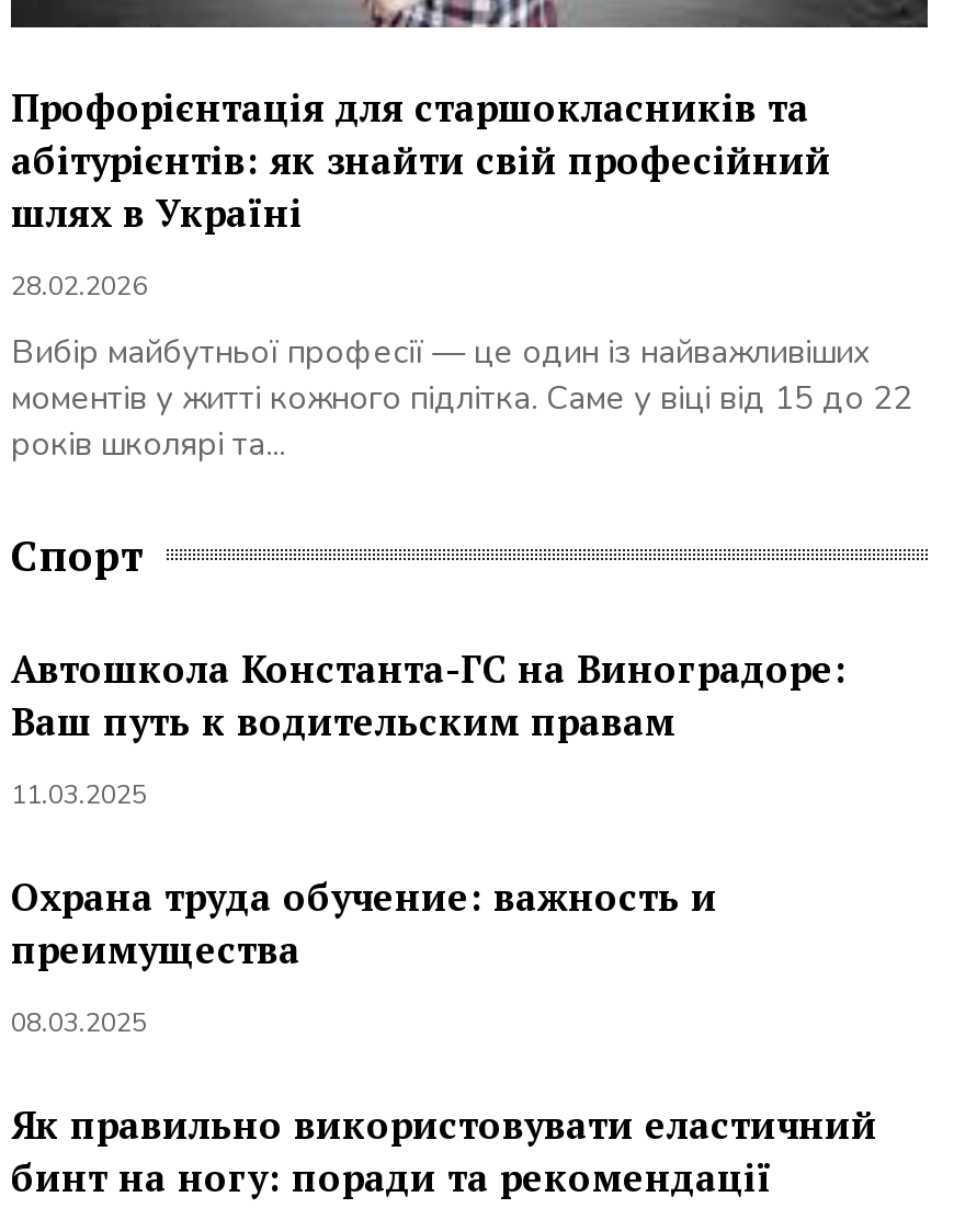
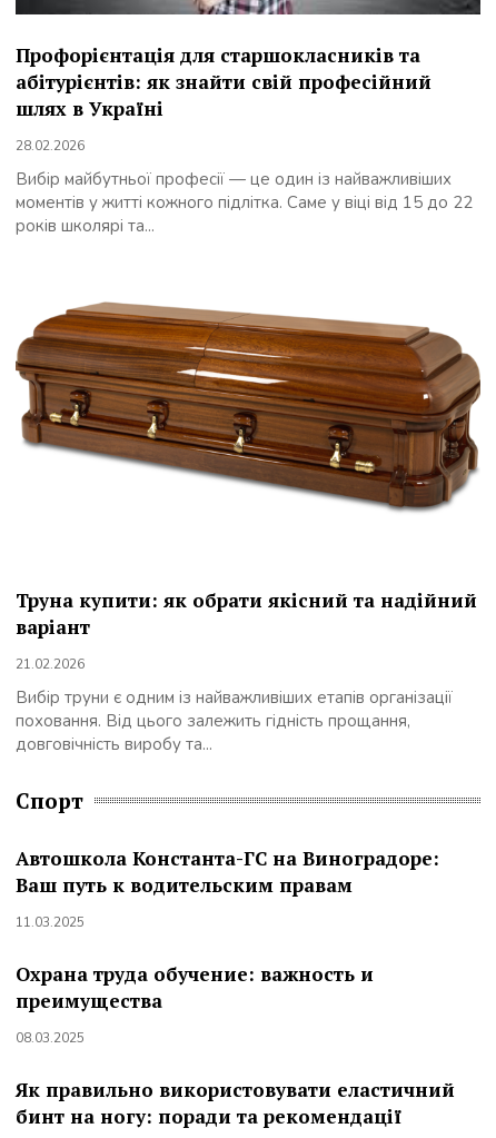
none -> [14,301,482,513] [image]
none -> [16,587,477,755] Труна купити: як обрати якісний та надійний | варіант | 21.02.2026 | Вибір труни є одним із найважливіших етапів організації | поховання. Від цього залежить гідність прощання, | довговічність виробу та...

